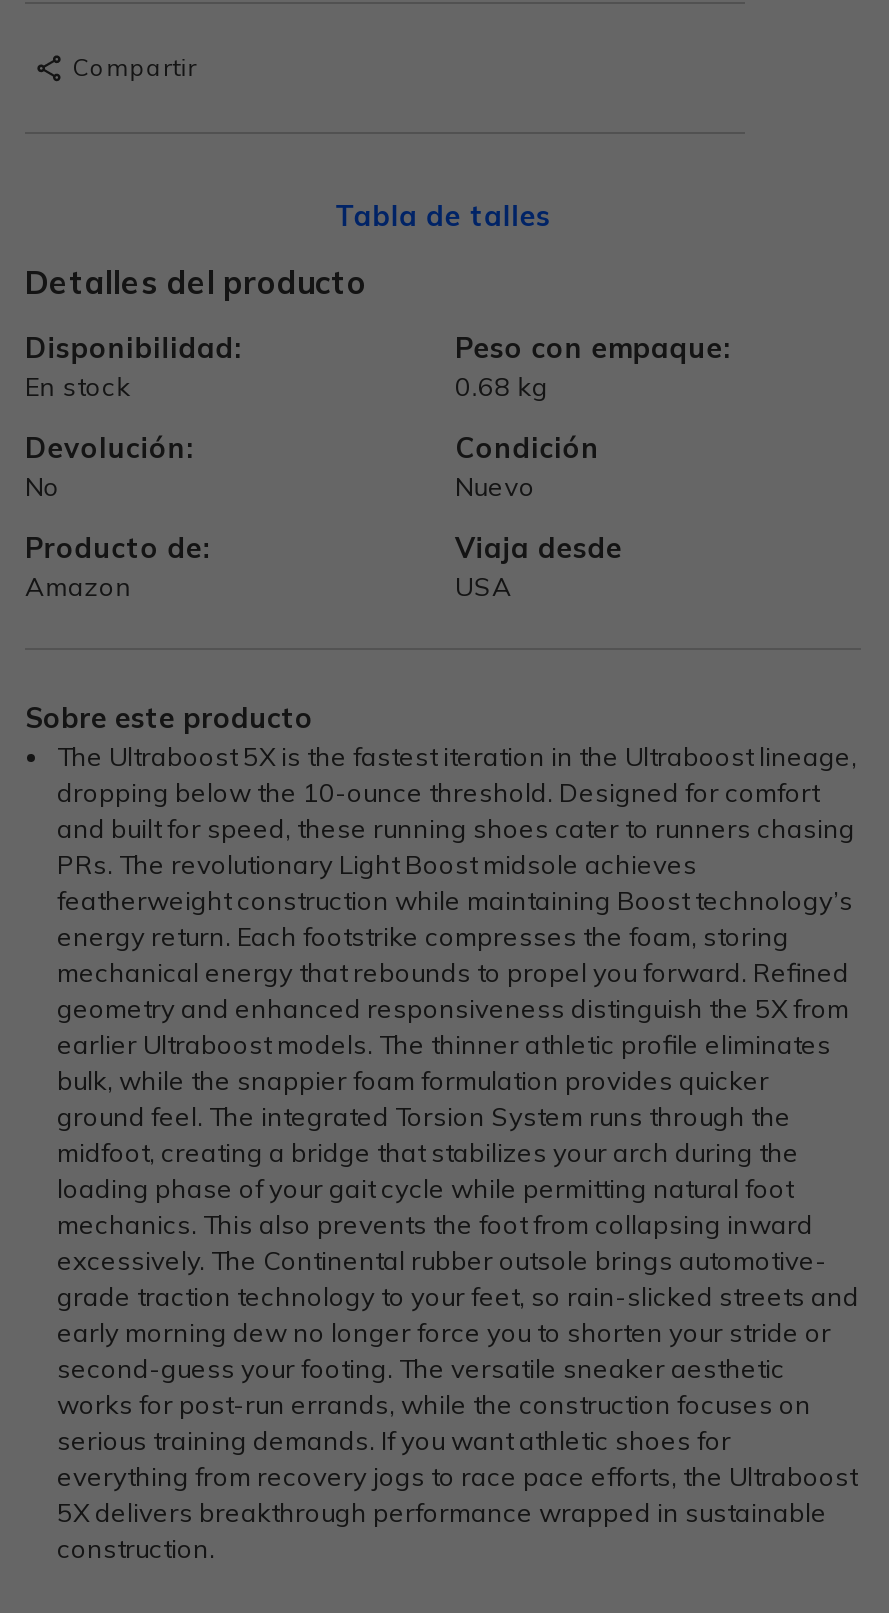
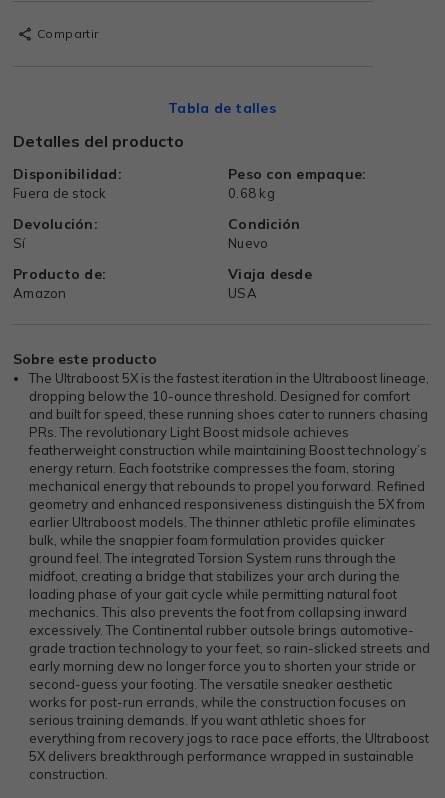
[25,370,131,402] En stock -> [13,185,106,201] Fuera de stock
[25,470,60,502] No -> [13,235,25,251] Sí

